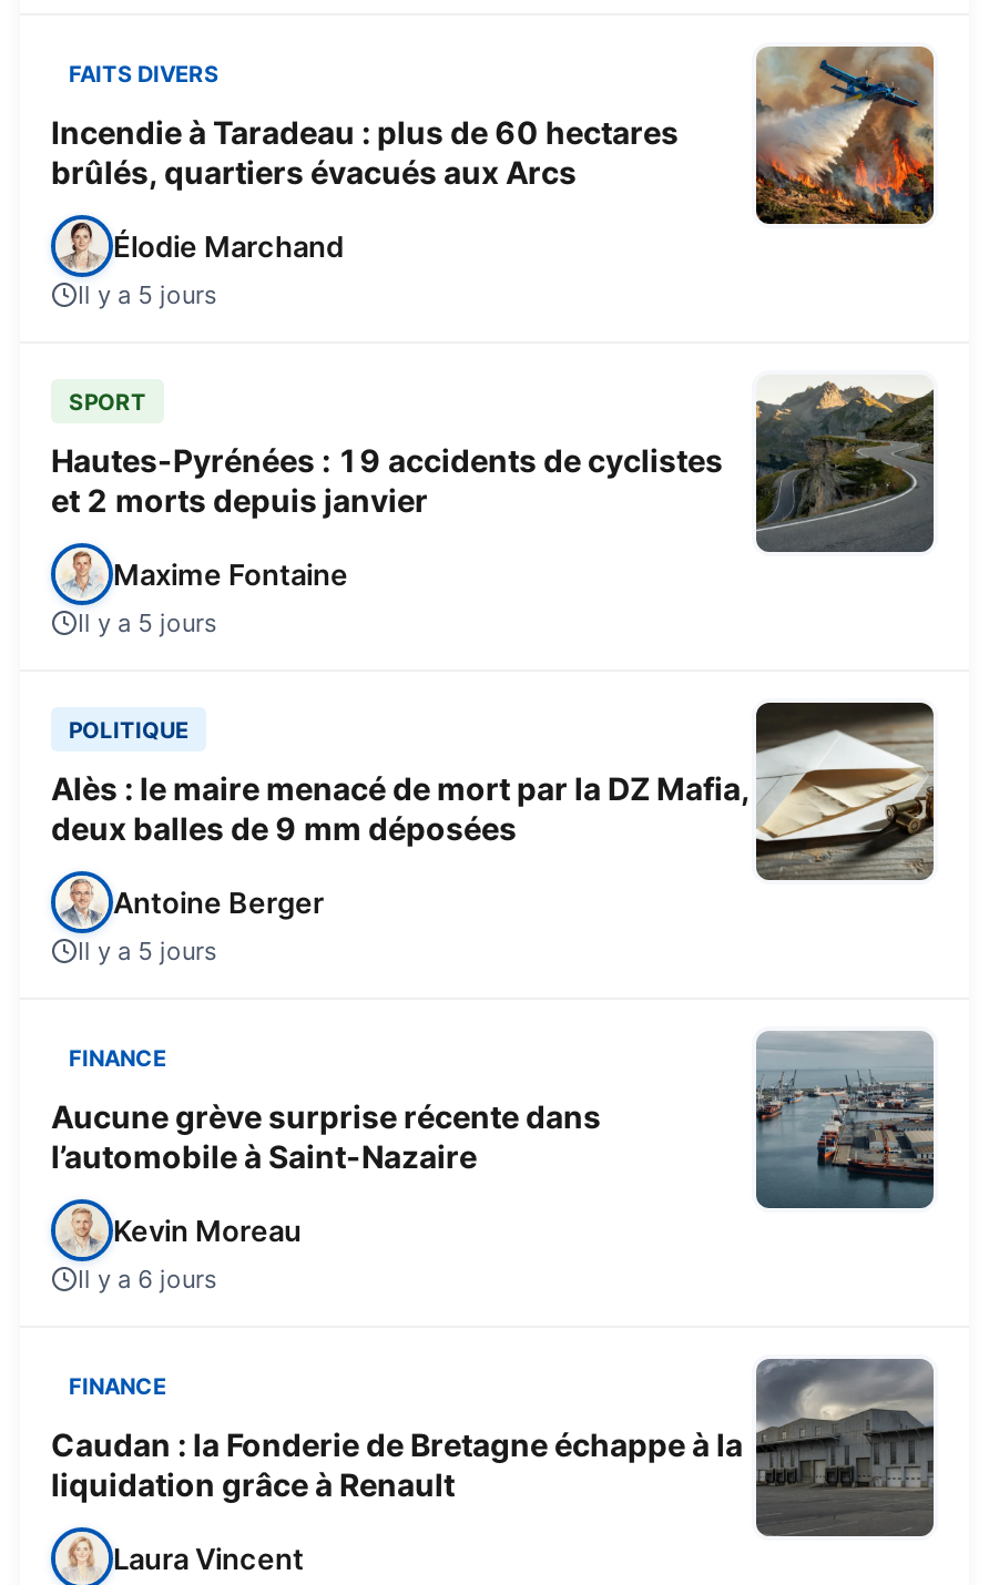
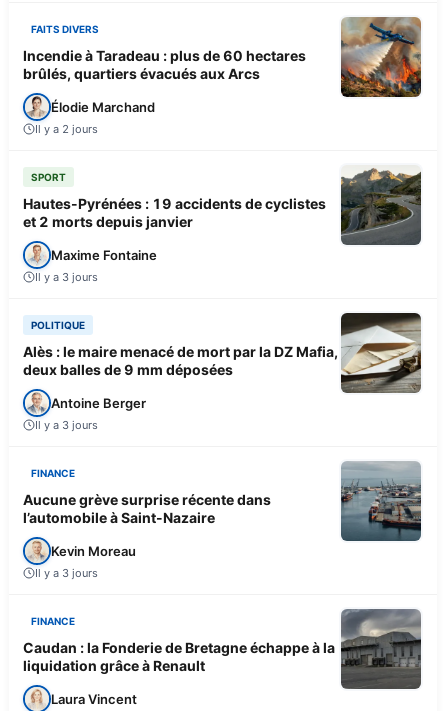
[78,278,217,309] Il y a 5 jours -> [35,122,98,136] Il y a 2 jours
[78,607,217,638] Il y a 5 jours -> [35,270,98,284] Il y a 3 jours
[78,935,217,966] Il y a 5 jours -> [35,418,98,432] Il y a 3 jours
[78,1263,217,1294] Il y a 6 jours -> [35,566,98,580] Il y a 3 jours

